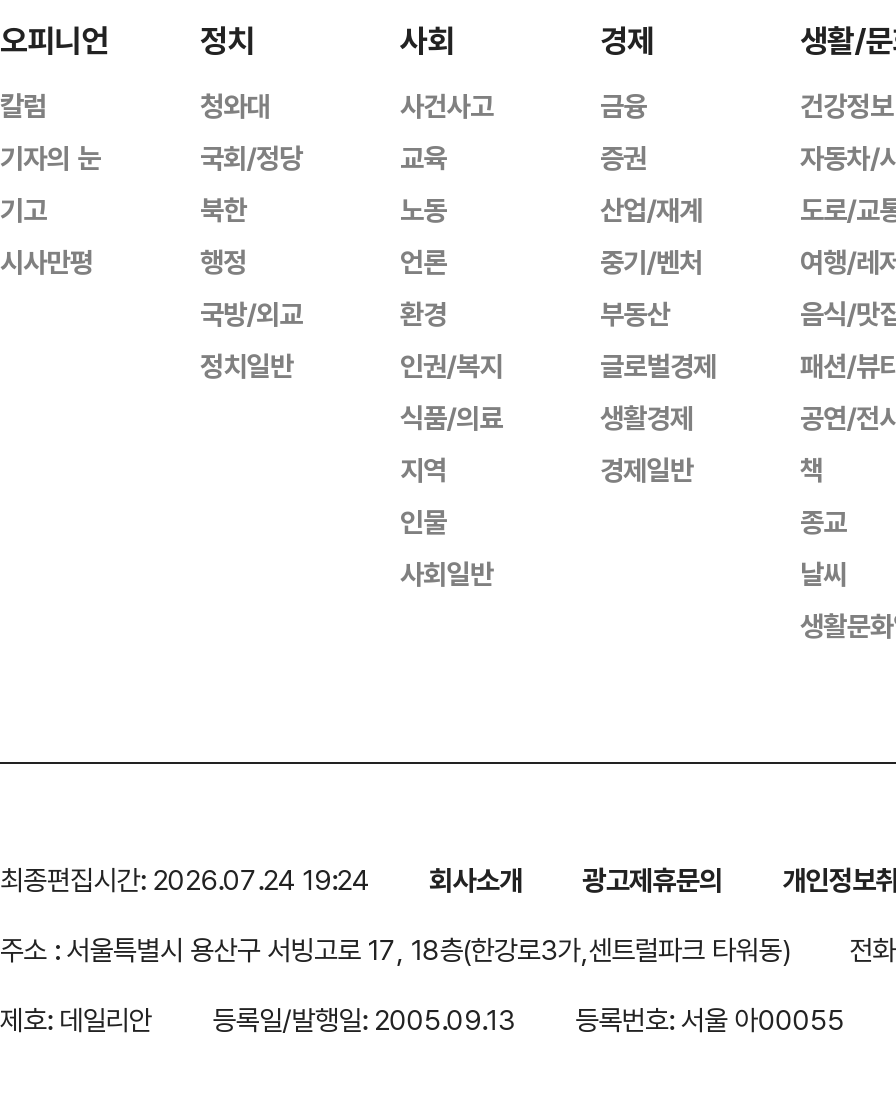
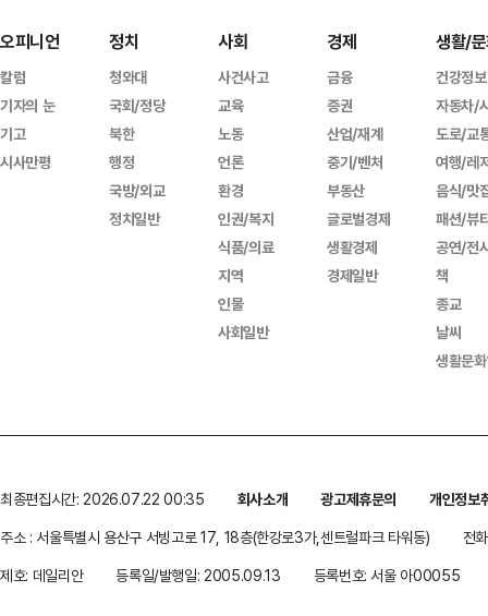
[0,860,369,898] 최종편집시간: 2026.07.24 19:24 -> [0,488,204,509] 최종편집시간: 2026.07.22 00:35

